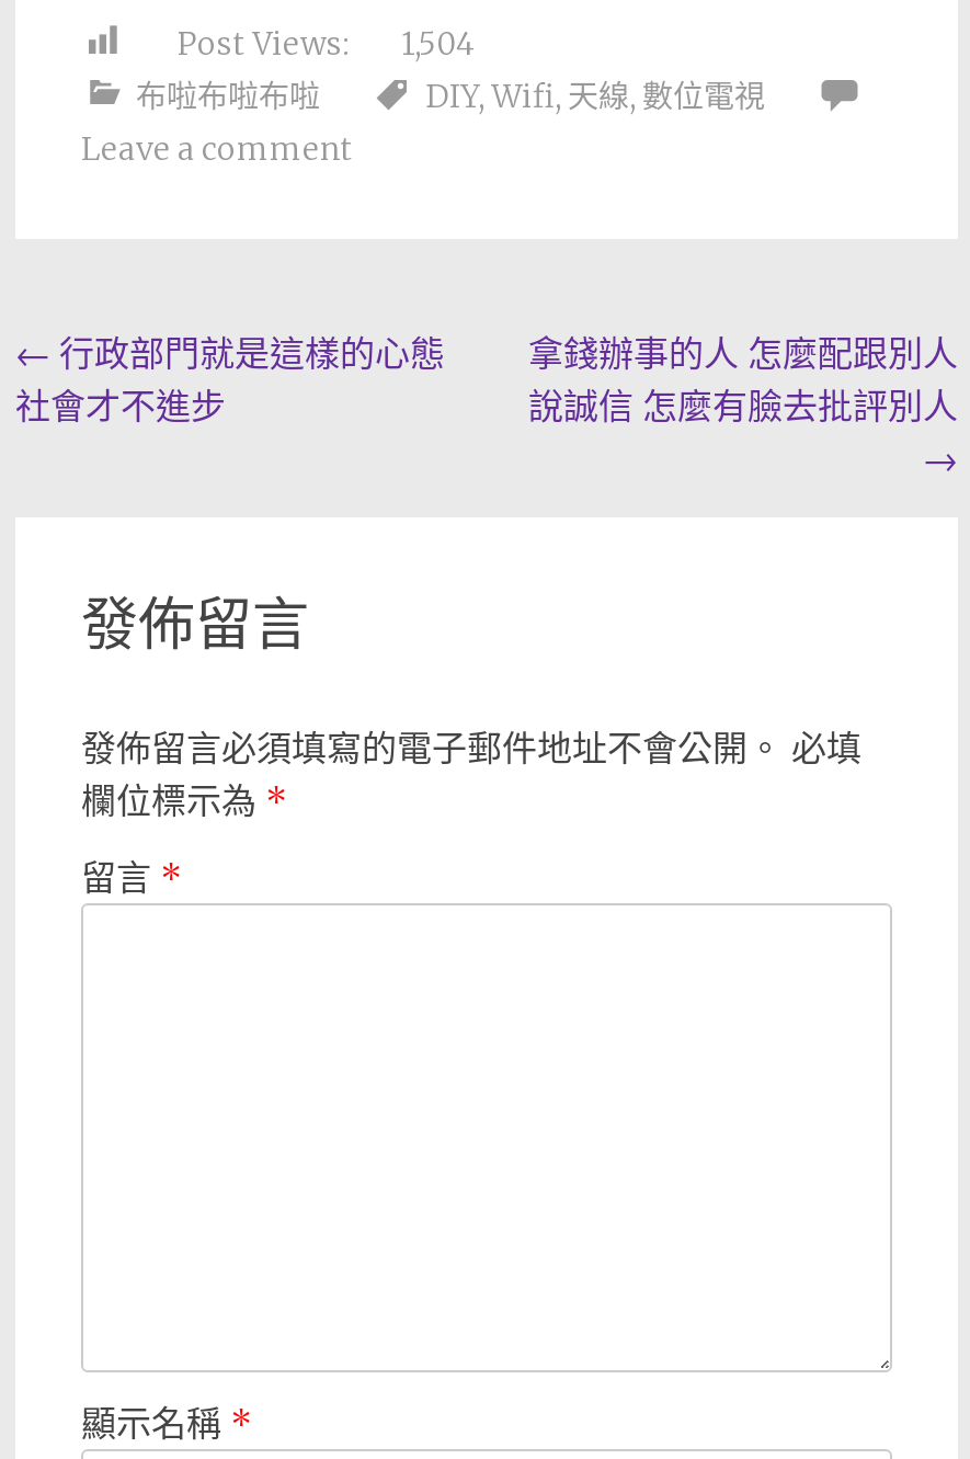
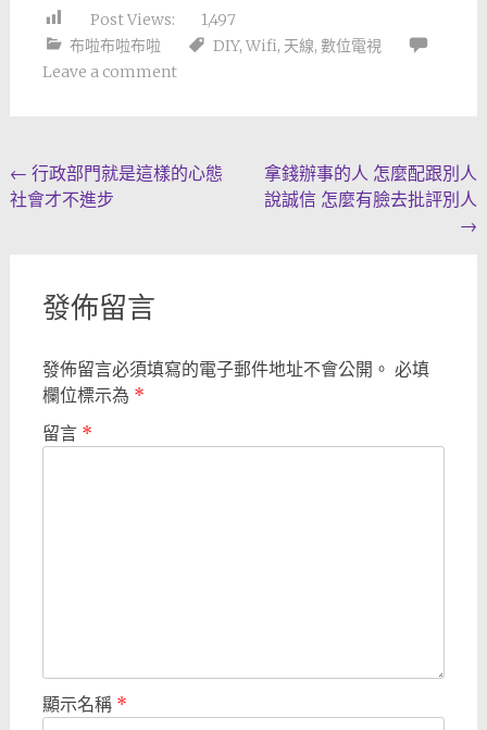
[178,24,473,64] Post Views: 1,504 -> [90,9,236,29] Post Views: 1,497

